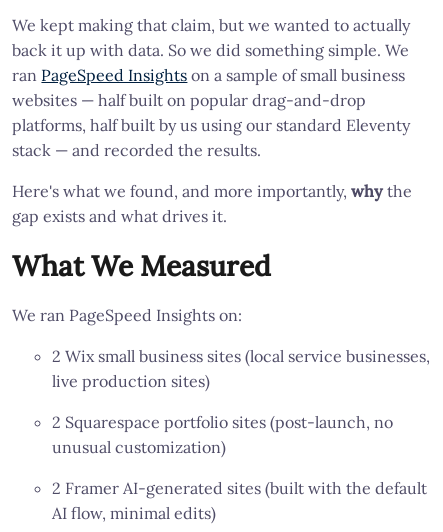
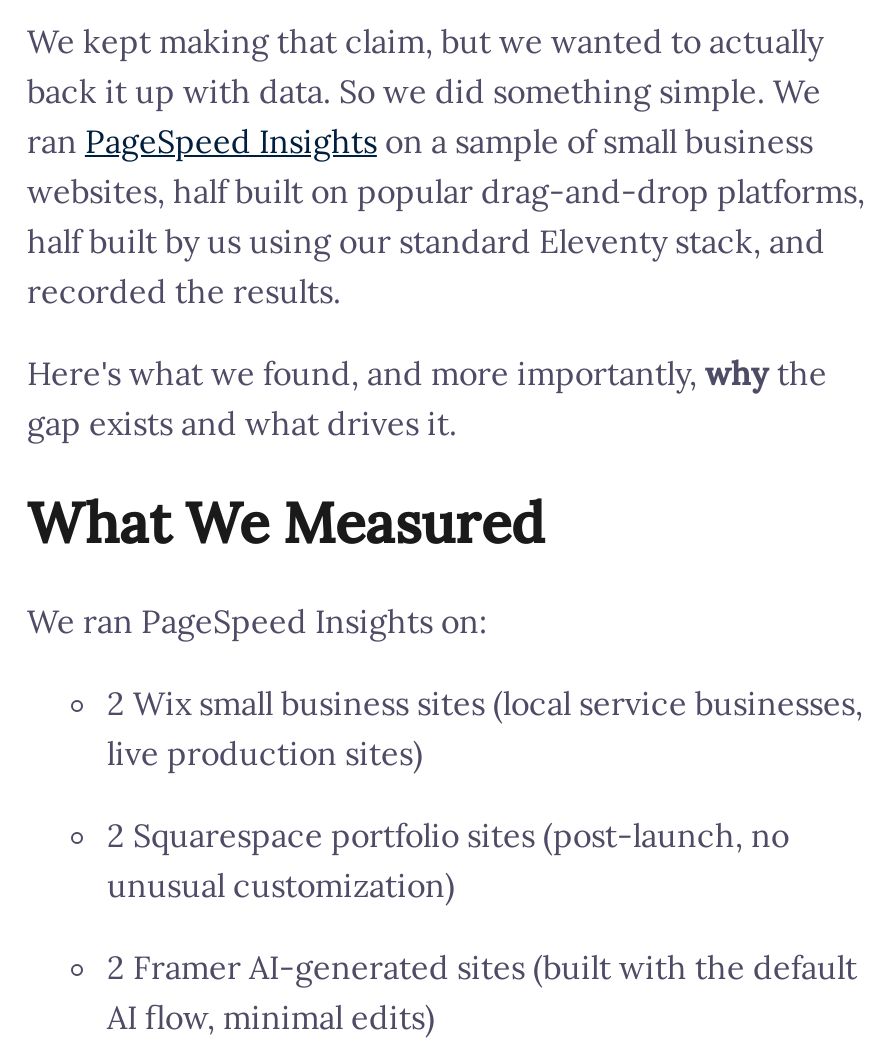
[12,90,410,160] websites — half built on popular drag-and-drop | platforms, half built by us using our standard Eleventy | stack — and recorded the results. -> [27,171,865,311] websites, half built on popular drag-and-drop platforms, | half built by us using our standard Eleventy stack, and | recorded the results.

